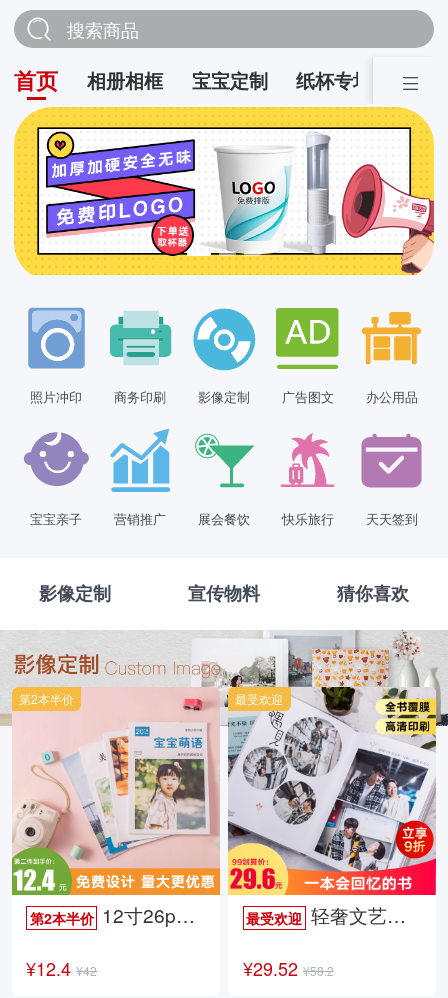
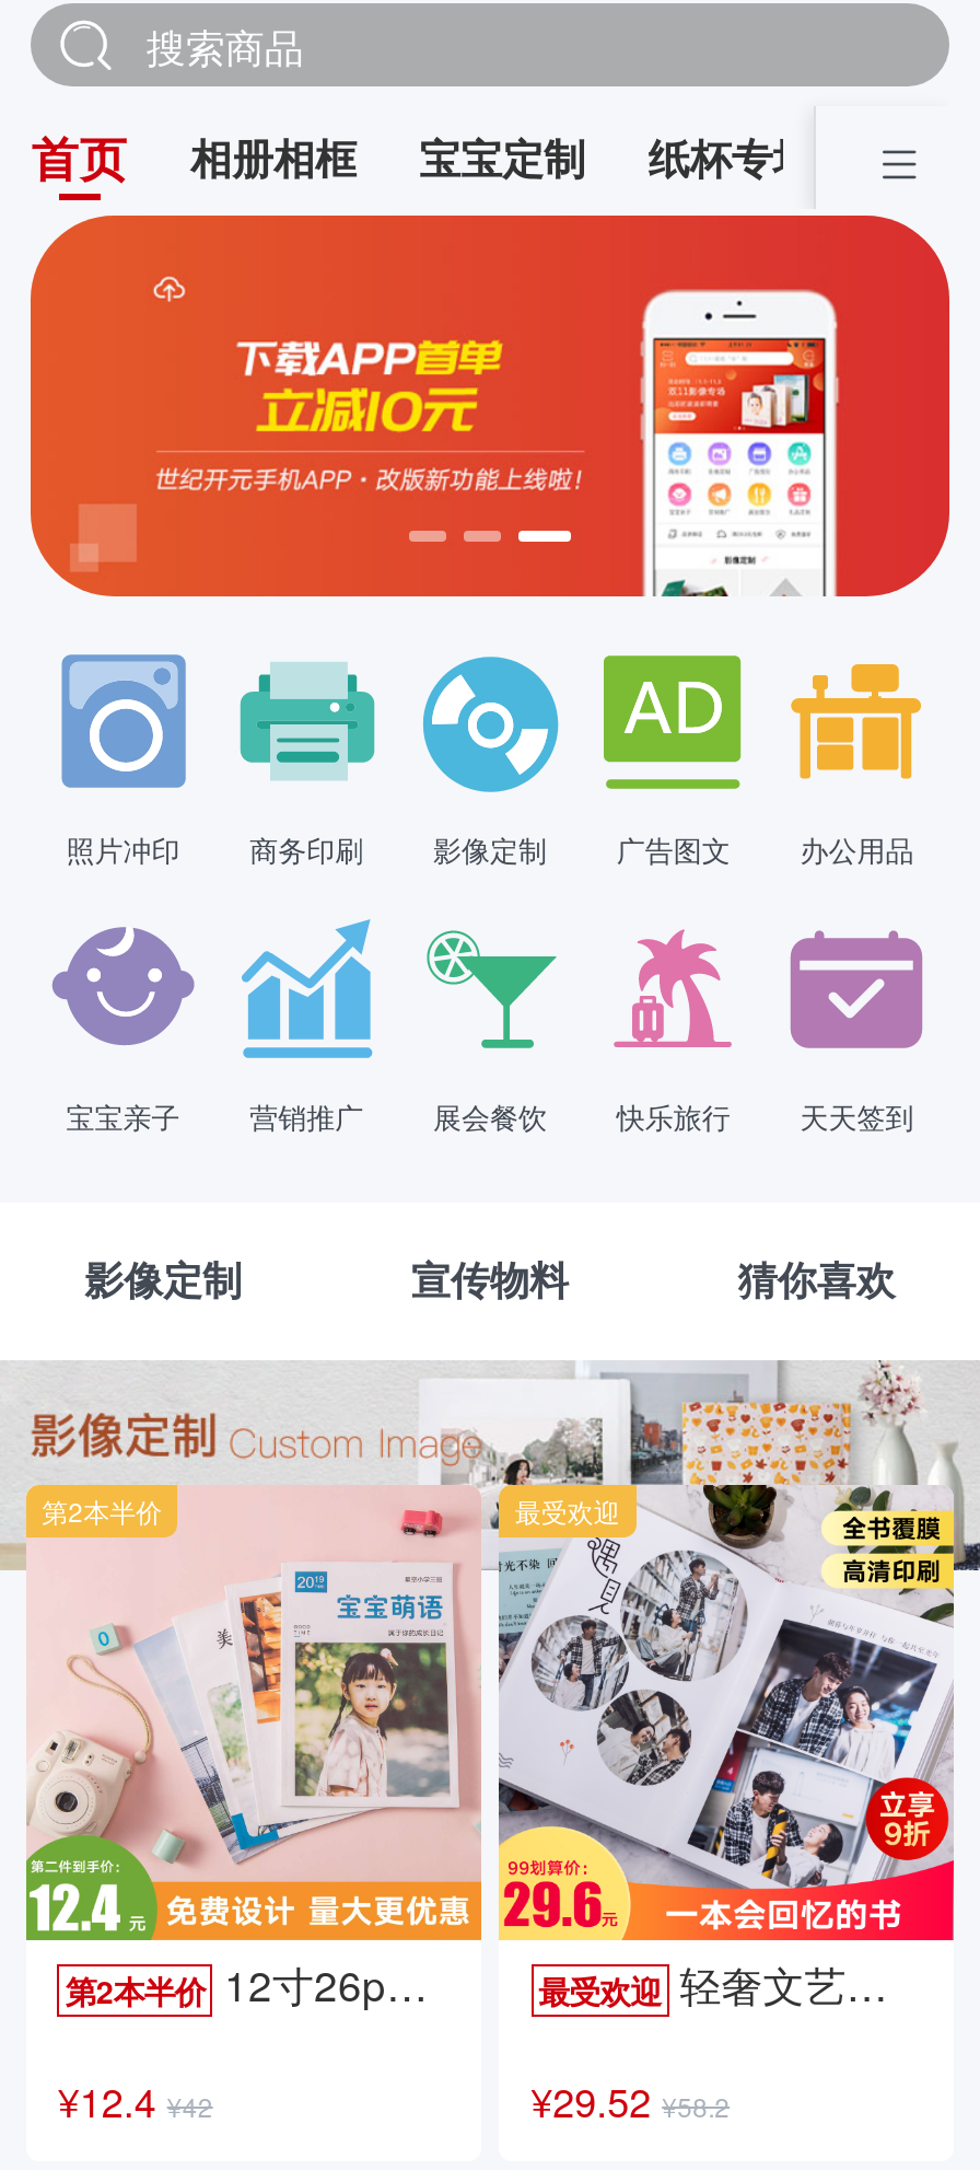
[13,106,435,281] [image] -> [28,213,952,599] [image]

